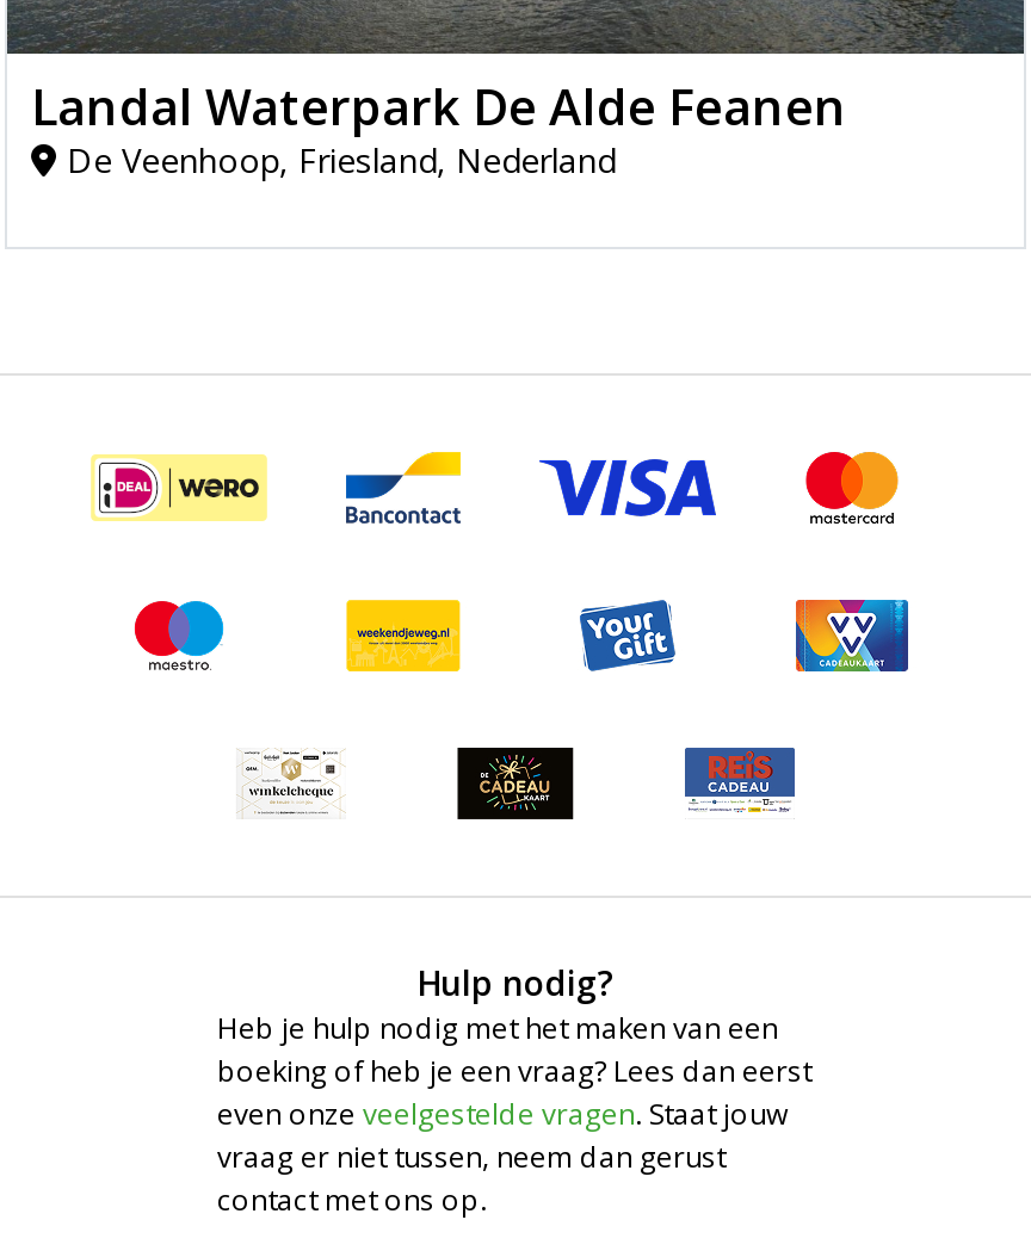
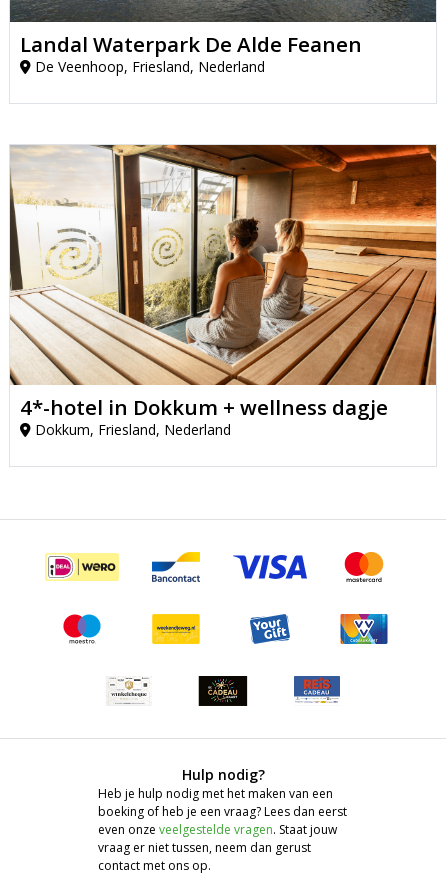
none -> [9,144,437,439] [image] | 4*-hotel in Dokkum + wellness dagje | Dokkum, Friesland, Nederland

